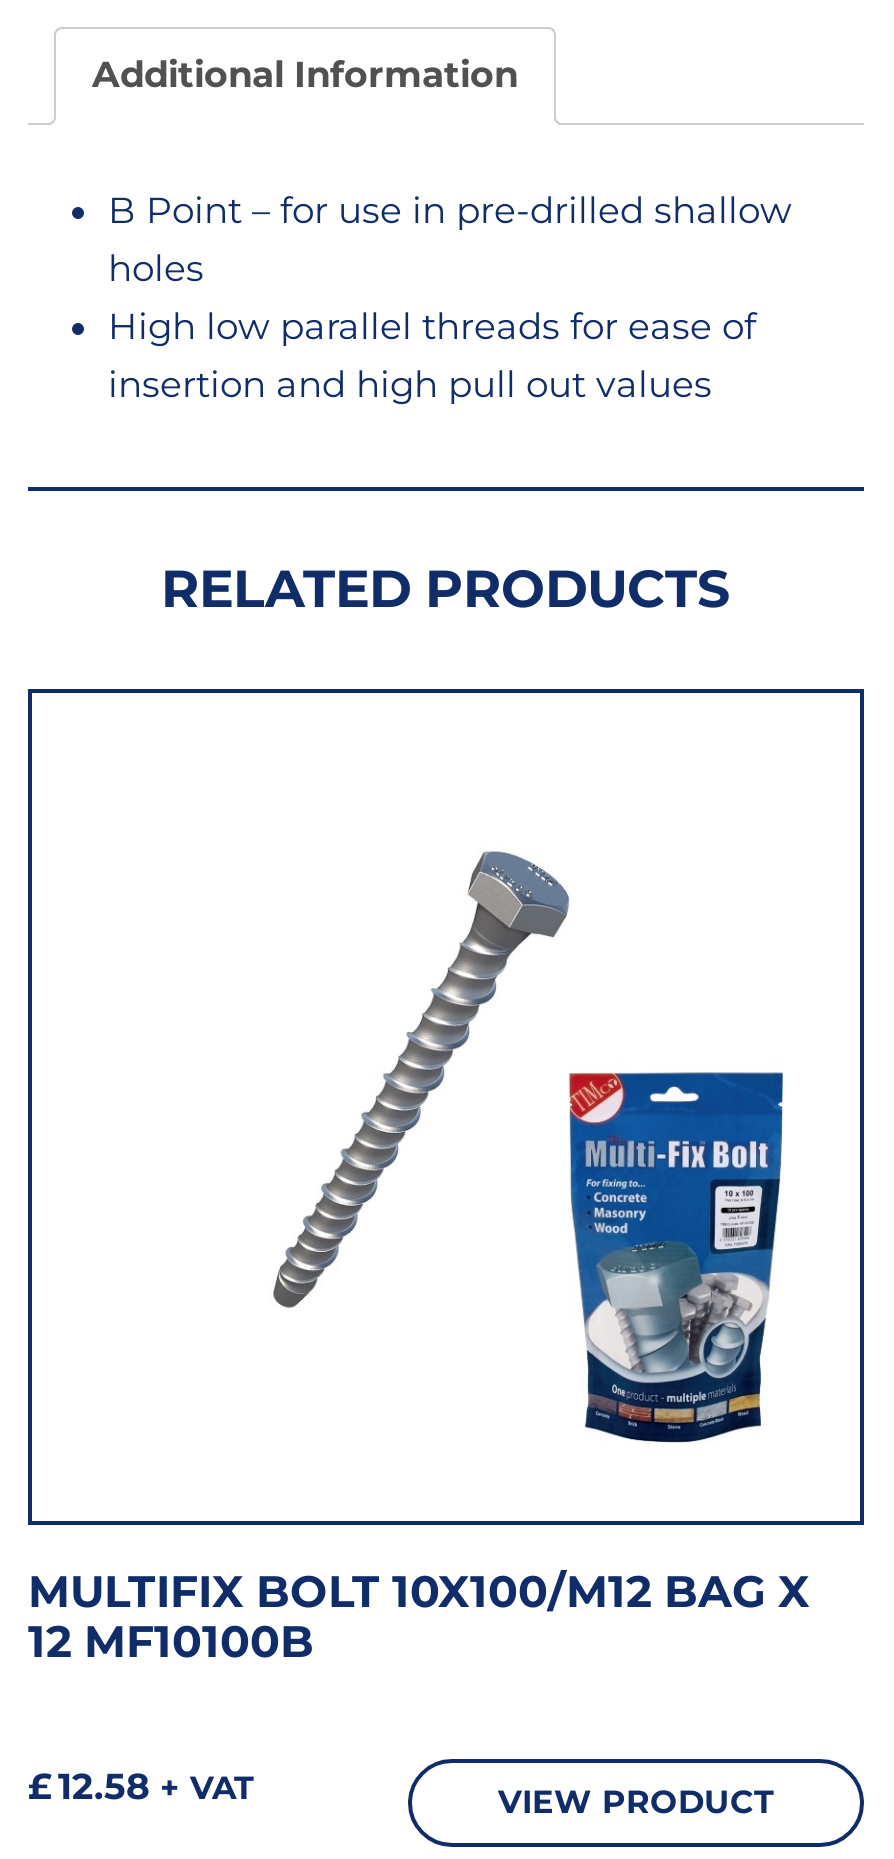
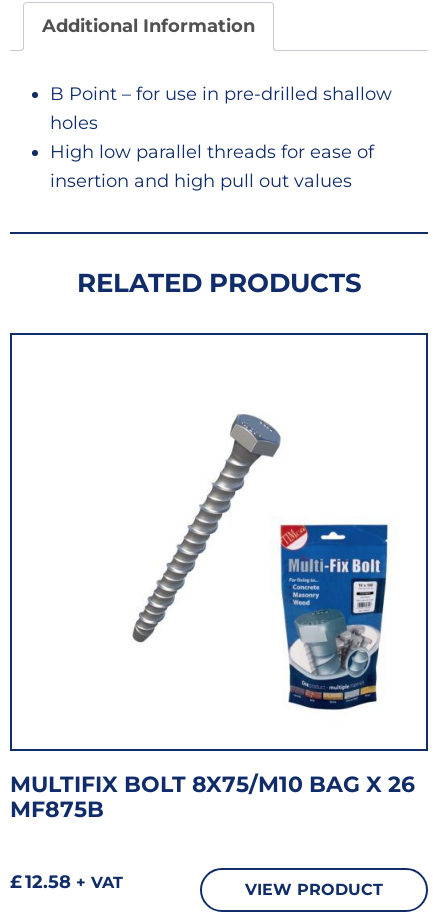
[28,1564,810,1668] MULTIFIX BOLT 10X100/M12 BAG X | 12 MF10100B -> [10,771,415,823] MULTIFIX BOLT 8X75/M10 BAG X 26 | MF875B

